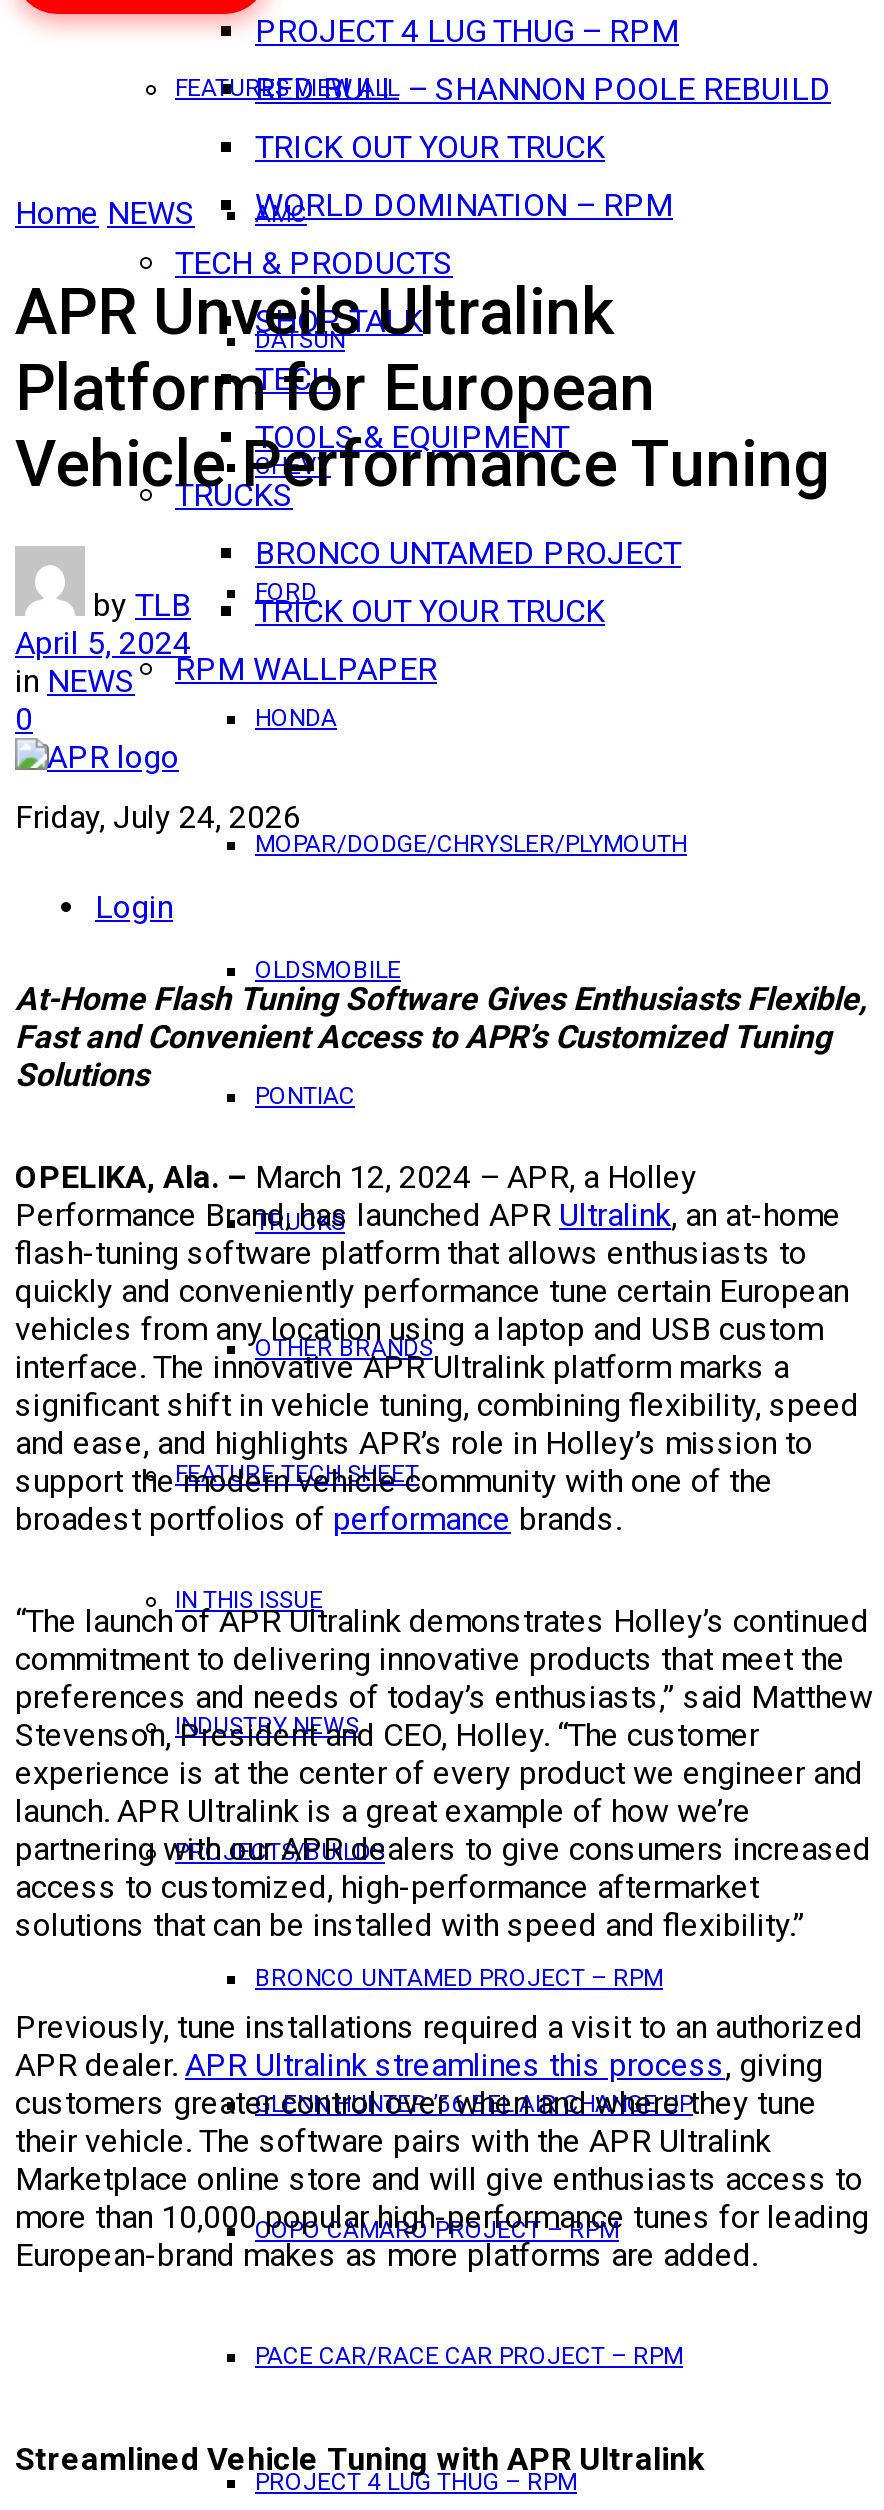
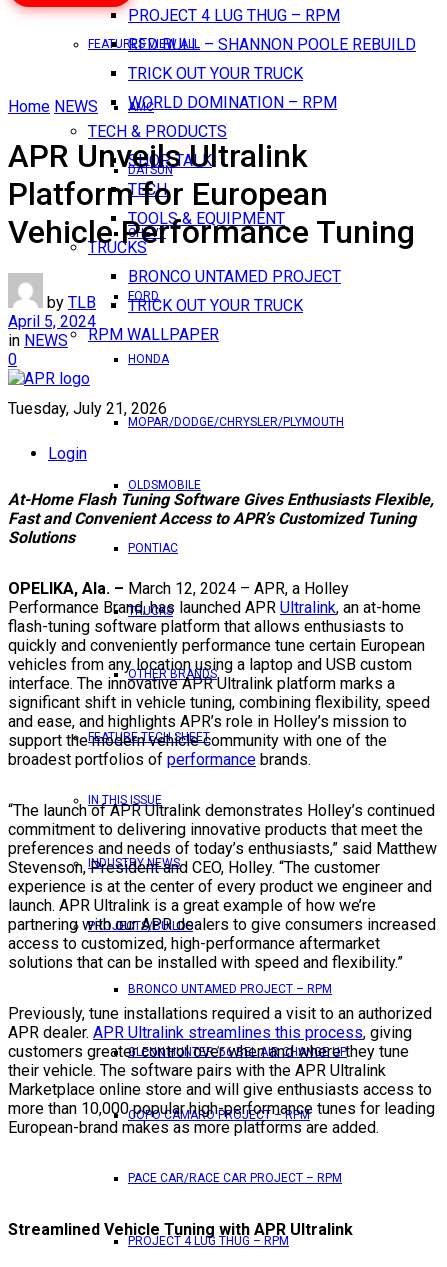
[15,798,301,836] Friday, July 24, 2026 -> [8,399,167,418] Tuesday, July 21, 2026

